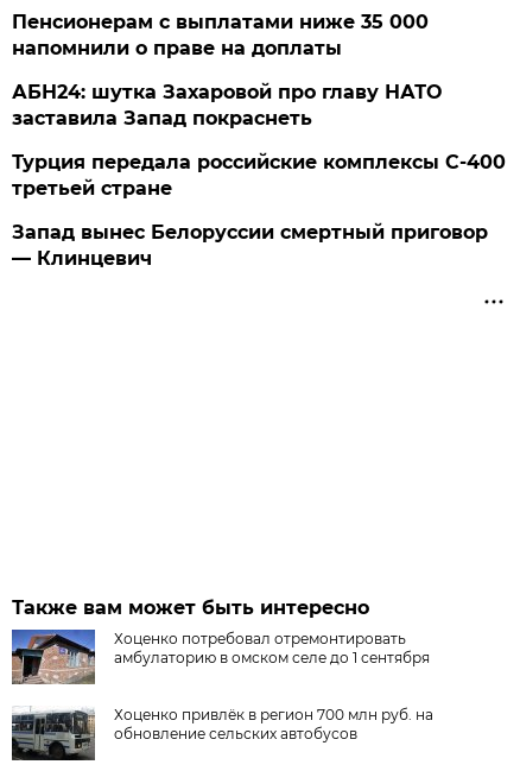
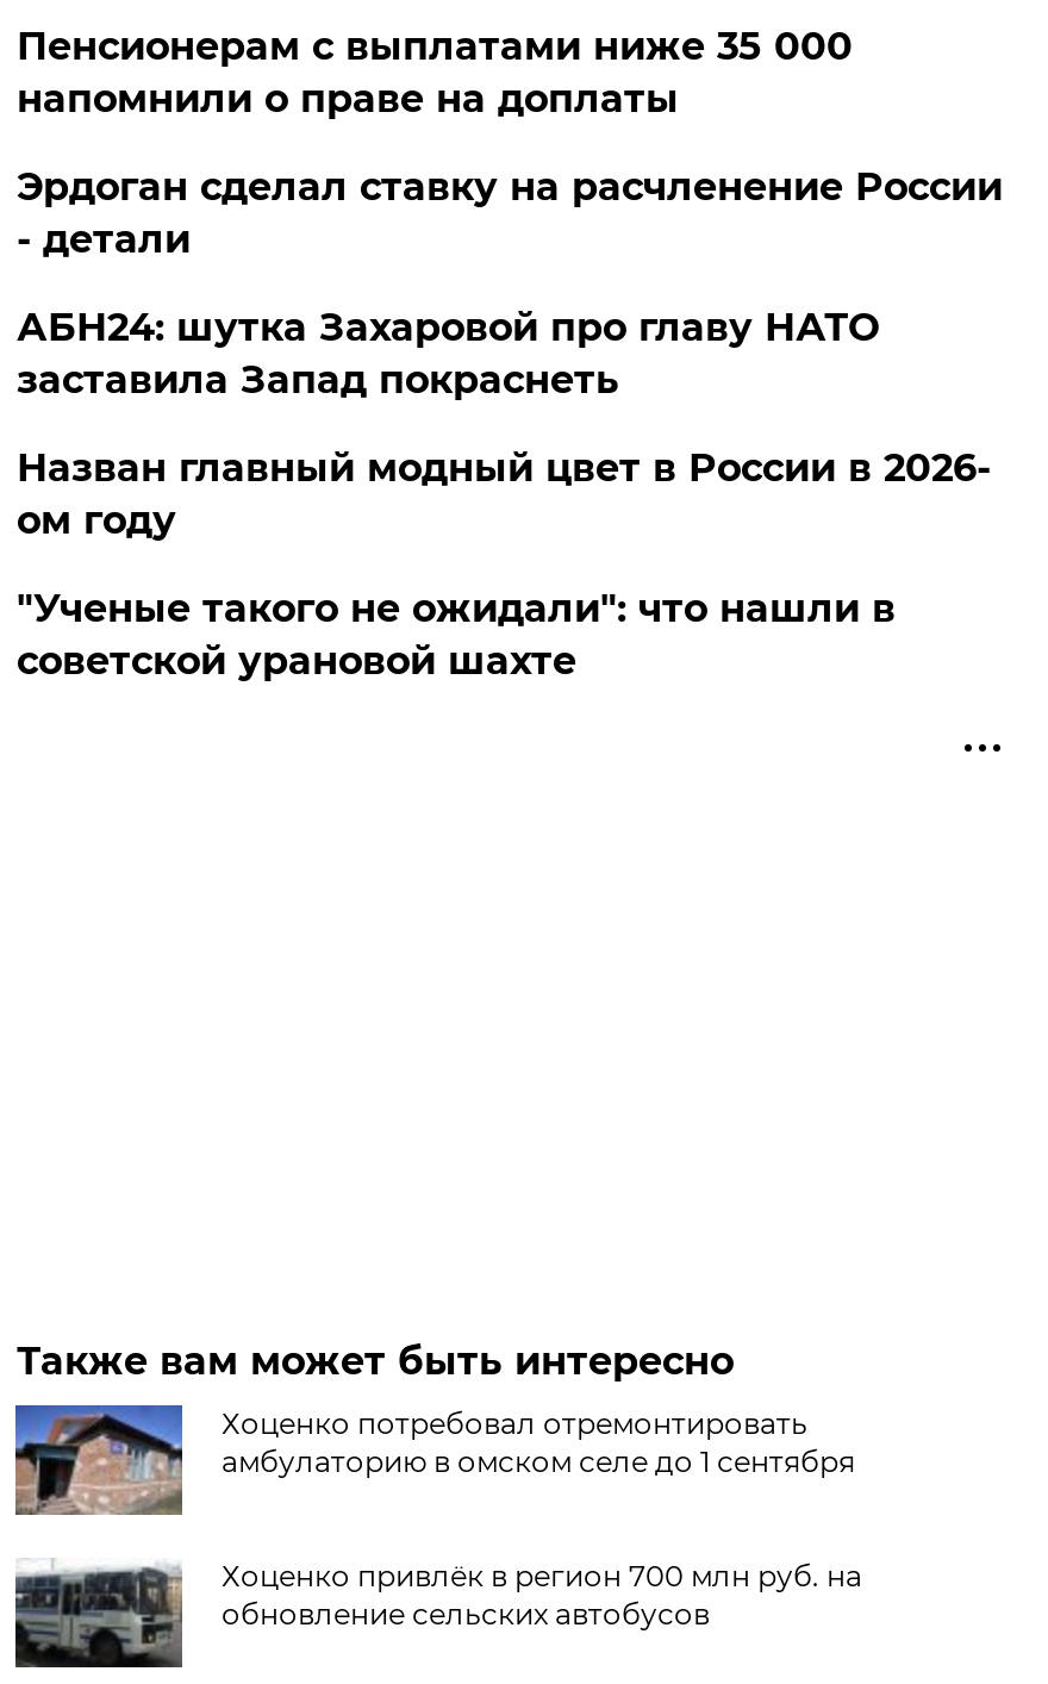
none -> [16,164,1003,262] Эрдоган сделал ставку на расчленение России | - детали
[12,151,506,200] Турция передала российские комплексы С-400 | третьей стране -> [16,445,991,543] Назван главный модный цвет в России в 2026- | ом году
[12,221,488,270] Запад вынес Белоруссии смертный приговор | — Клинцевич -> [16,586,895,684] "Ученые такого не ожидали": что нашли в | советской урановой шахте

